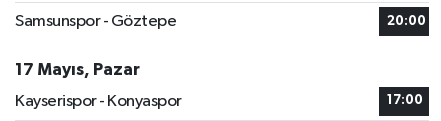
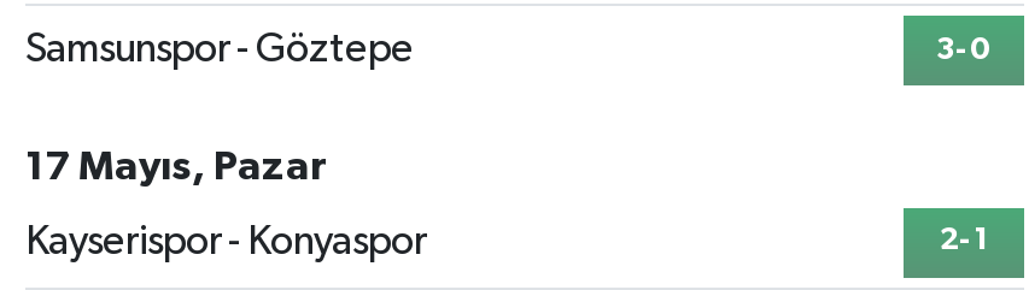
[387,15,426,28] 20:00 -> [936,34,992,65] 3-0
[387,94,423,107] 17:00 -> [940,225,988,257] 2-1

